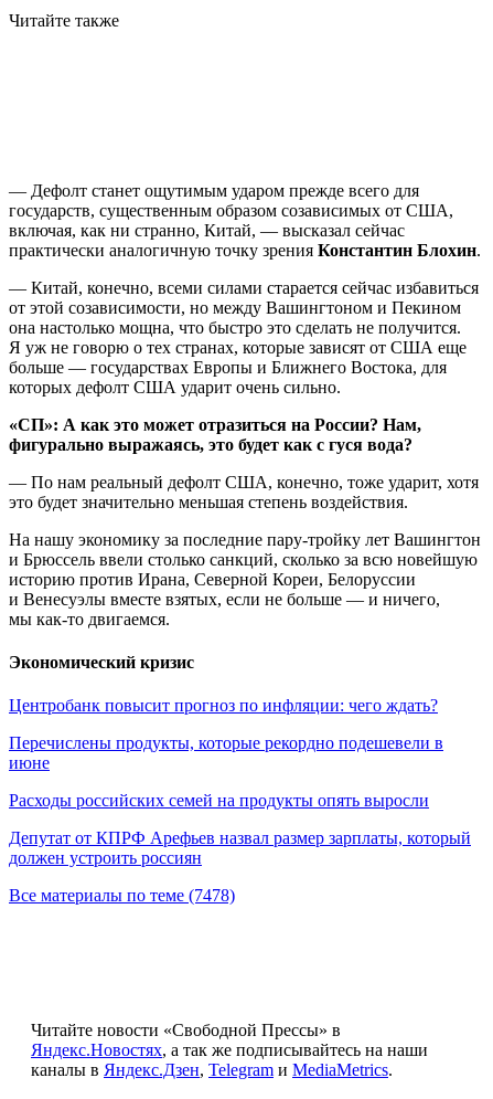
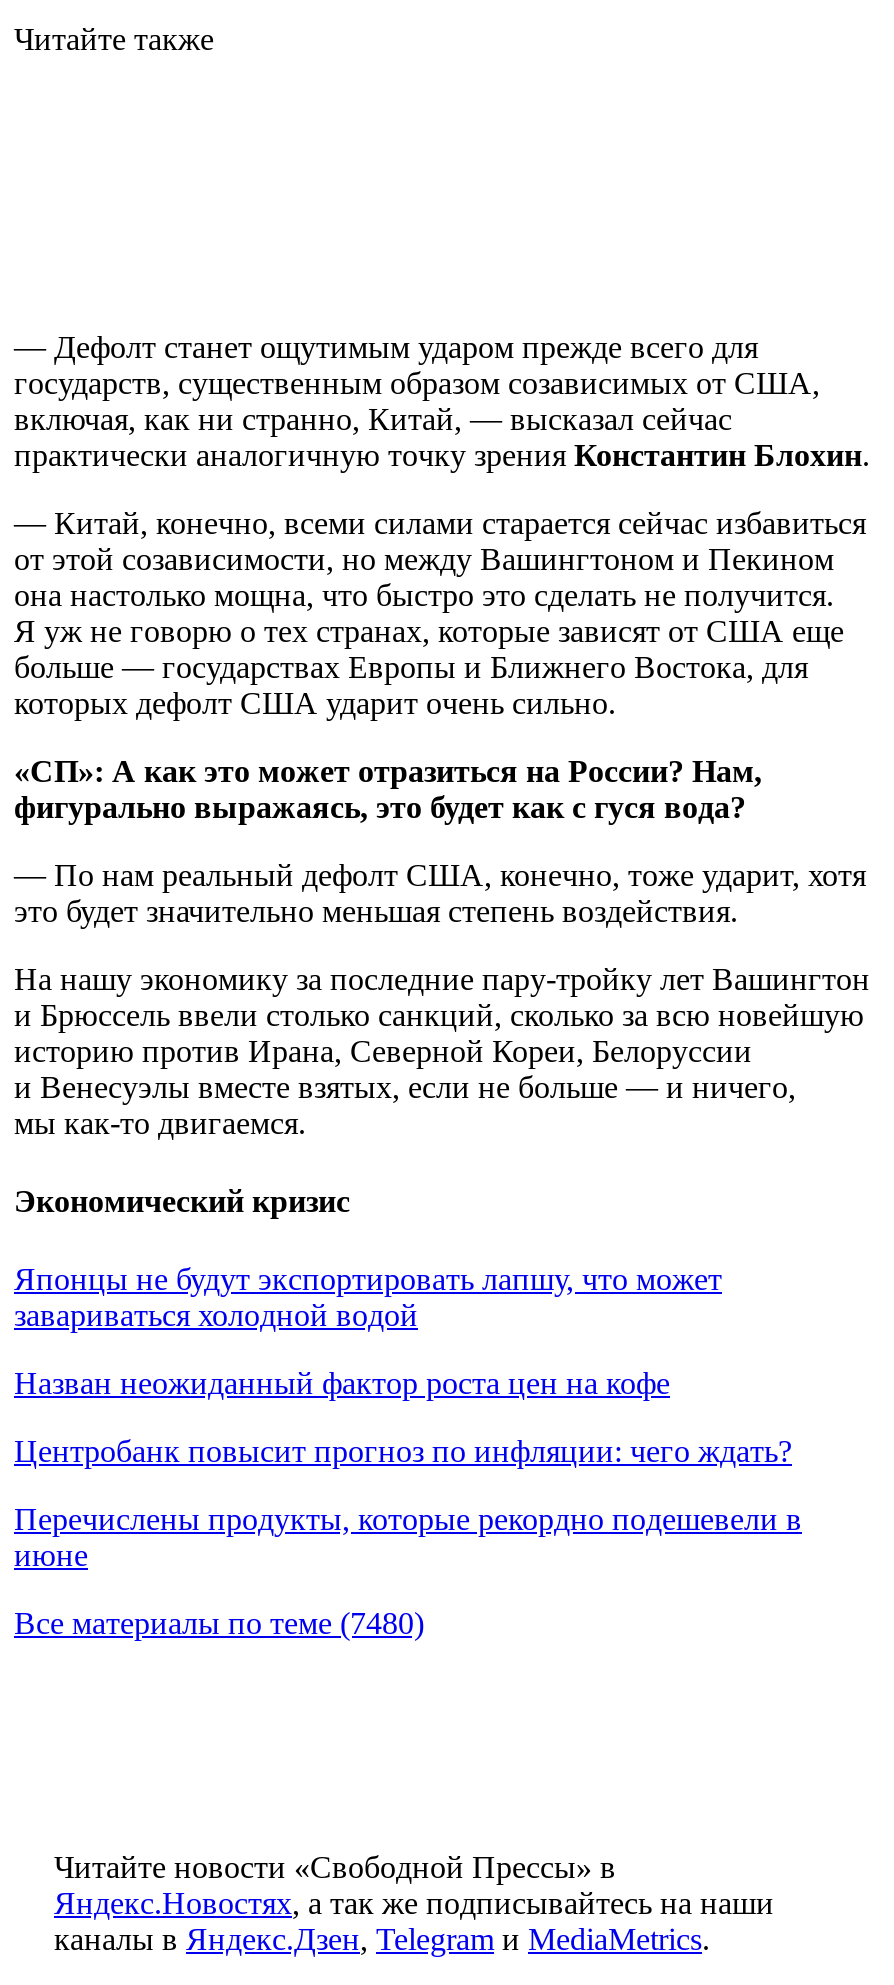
none -> [14,1262,722,1400] Японцы не будут экспортировать лапшу, что может | завариваться холодной водой | Назван неожиданный фактор роста цен на кофе
moved [9,696,443,772] -> [14,1434,802,1572]: Центробанк повысит прогноз по инфляции: чего ждать? | Перечислены продукты, которые рекордно подешевели в | июне
[9,791,471,905] Расходы российских семей на продукты опять выросли | Депутат от КПРФ Арефьев назвал размер зарплаты, который | должен устроить россиян | Все материалы по теме (7478) -> [14,1606,424,1640] Все материалы по теме (7480)

